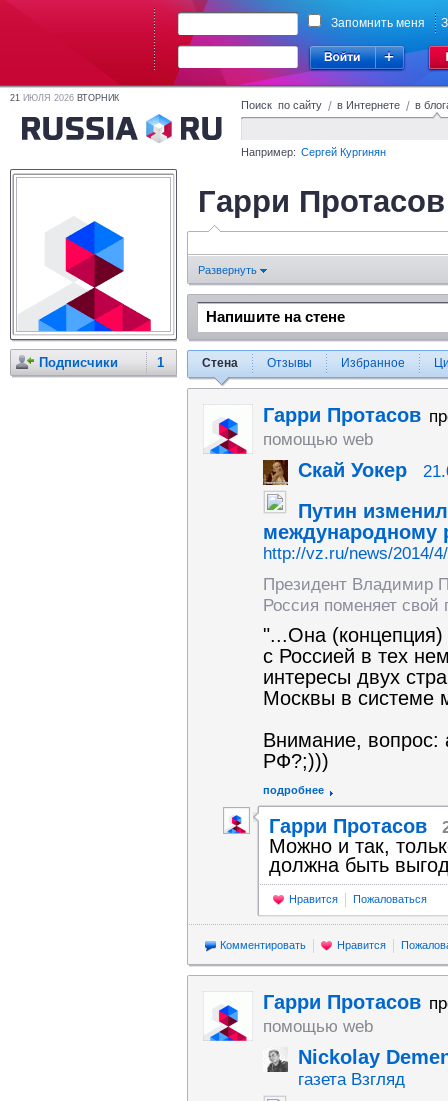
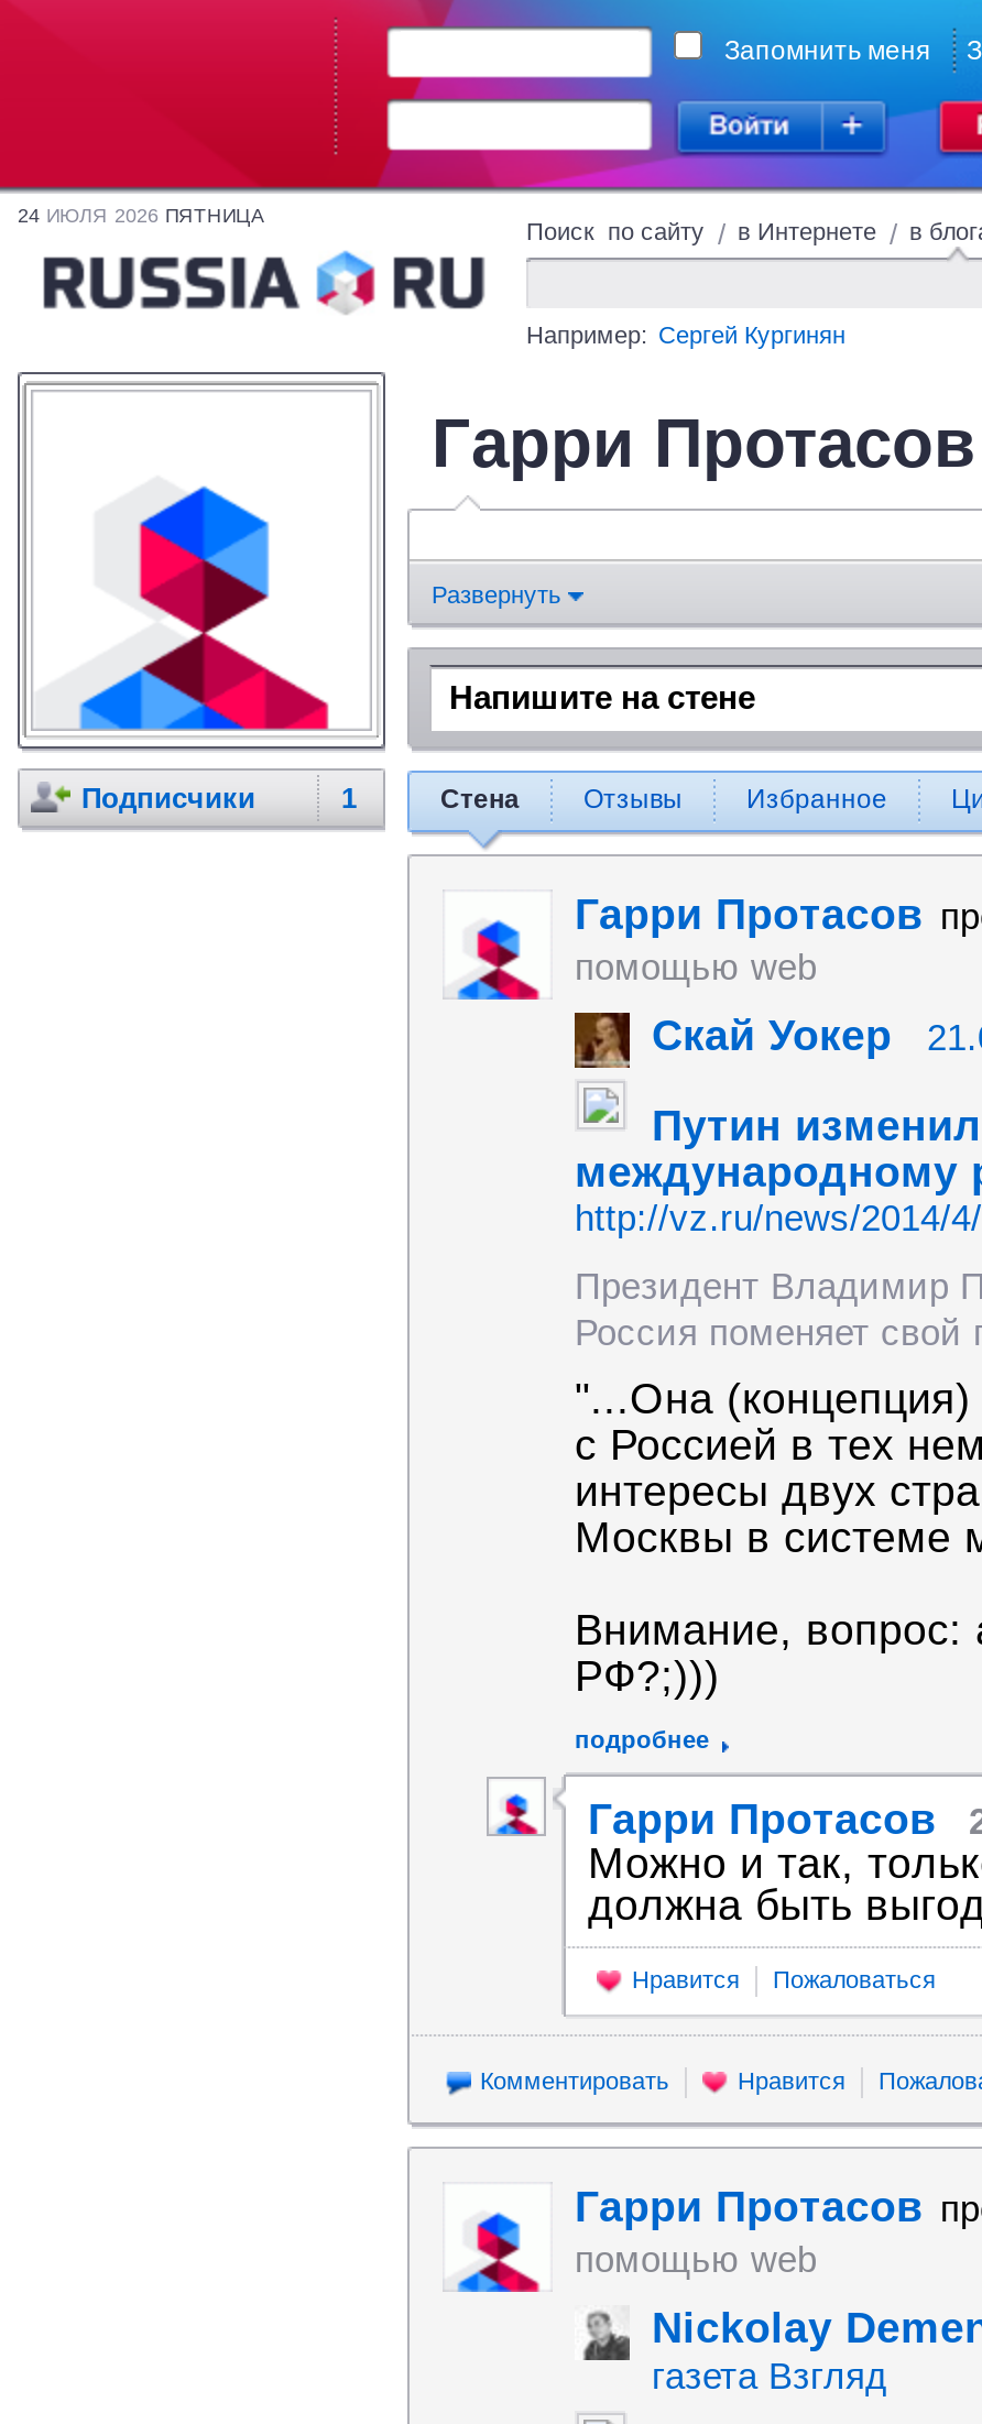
[10,93,119,103] 21 ИЮЛЯ 2026 ВТОРНИК -> [18,205,264,227] 24 ИЮЛЯ 2026 ПЯТНИЦА

